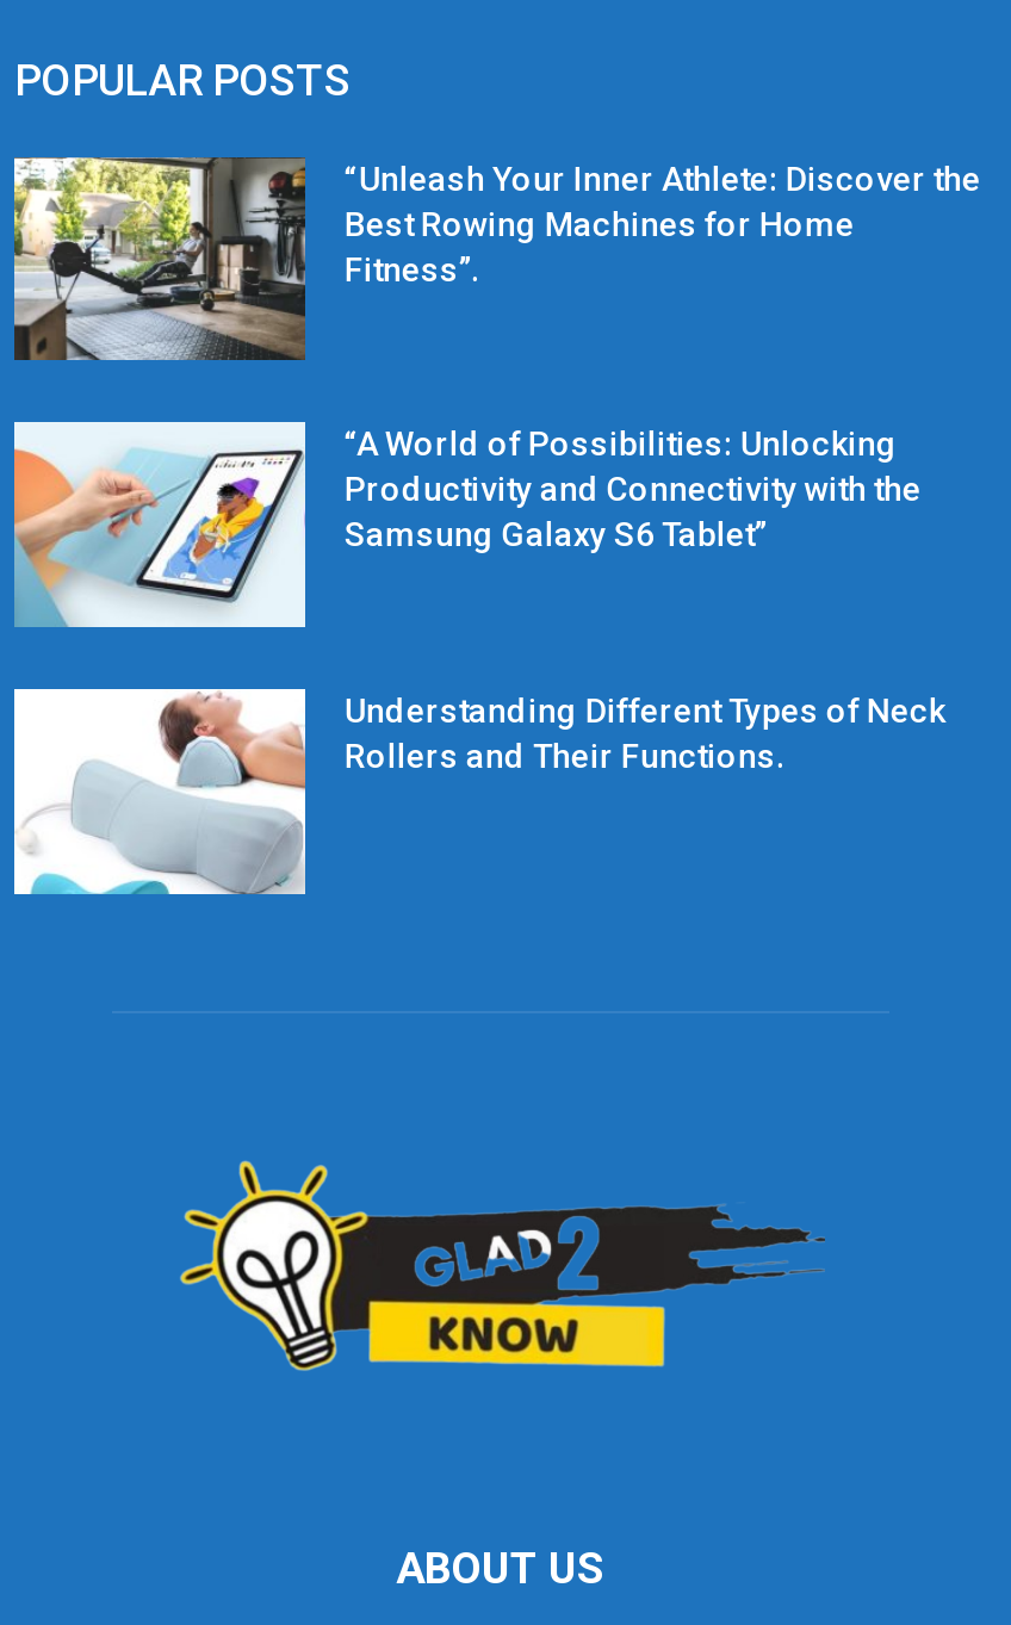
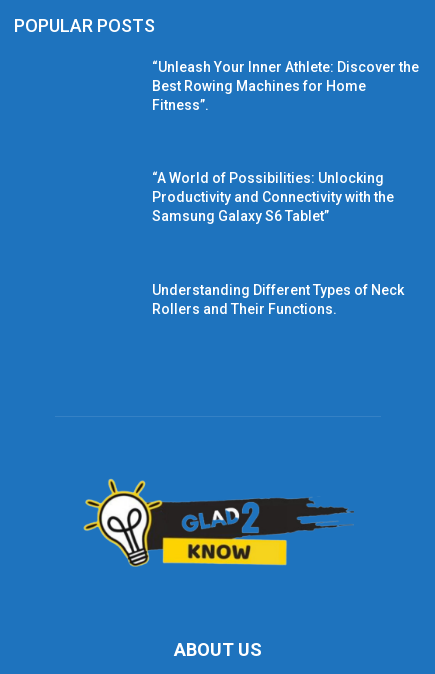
[12,155,308,362] [image] -> none
[12,420,308,629] [image] -> none
[12,687,308,897] [image] -> none

